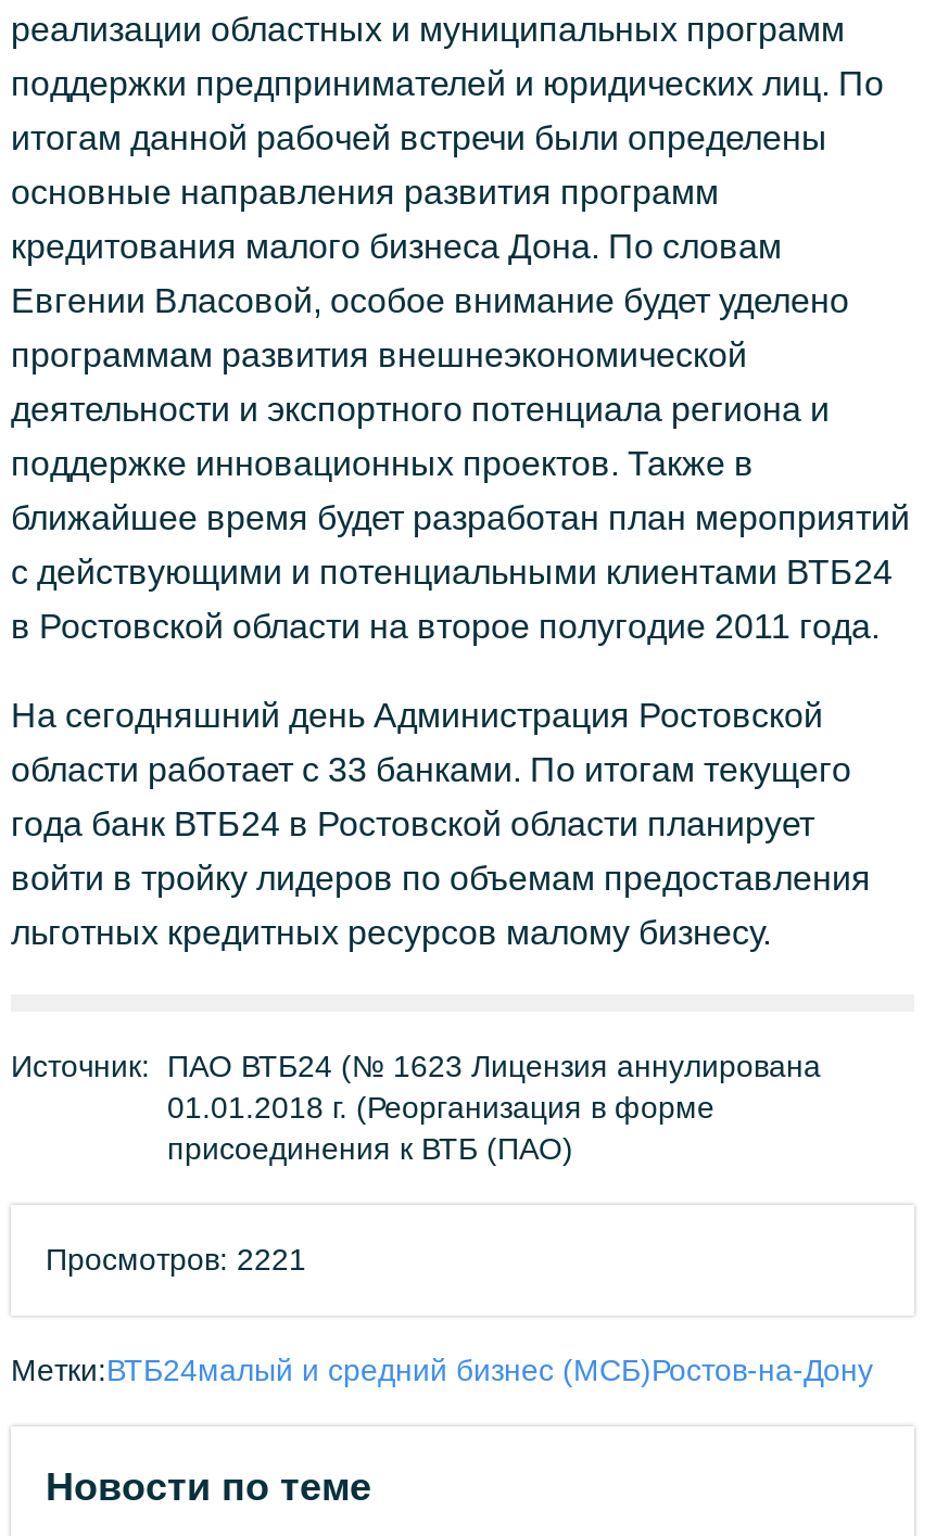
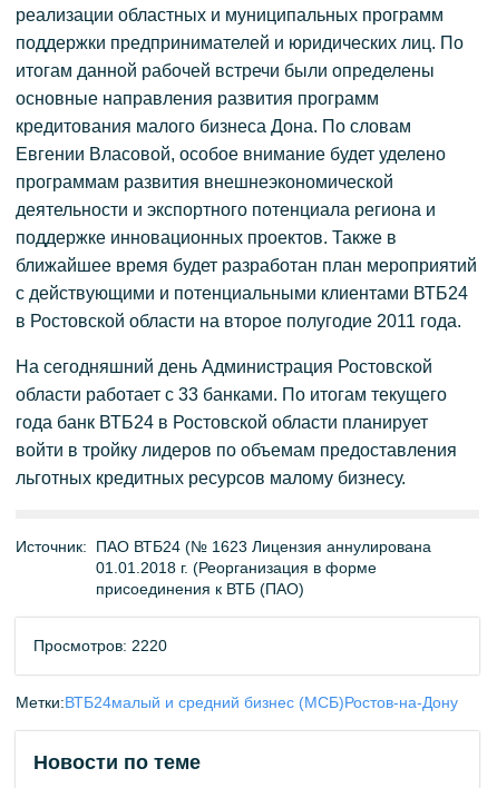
[46,1242,306,1277] Просмотров: 2221 -> [33,637,167,654] Просмотров: 2220

